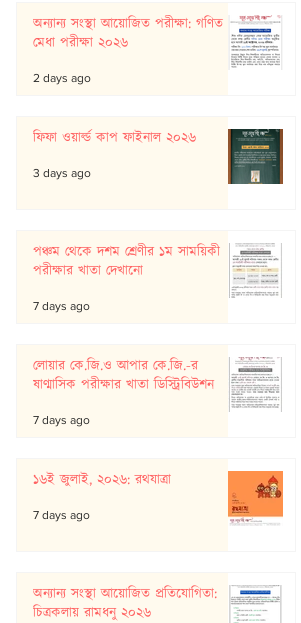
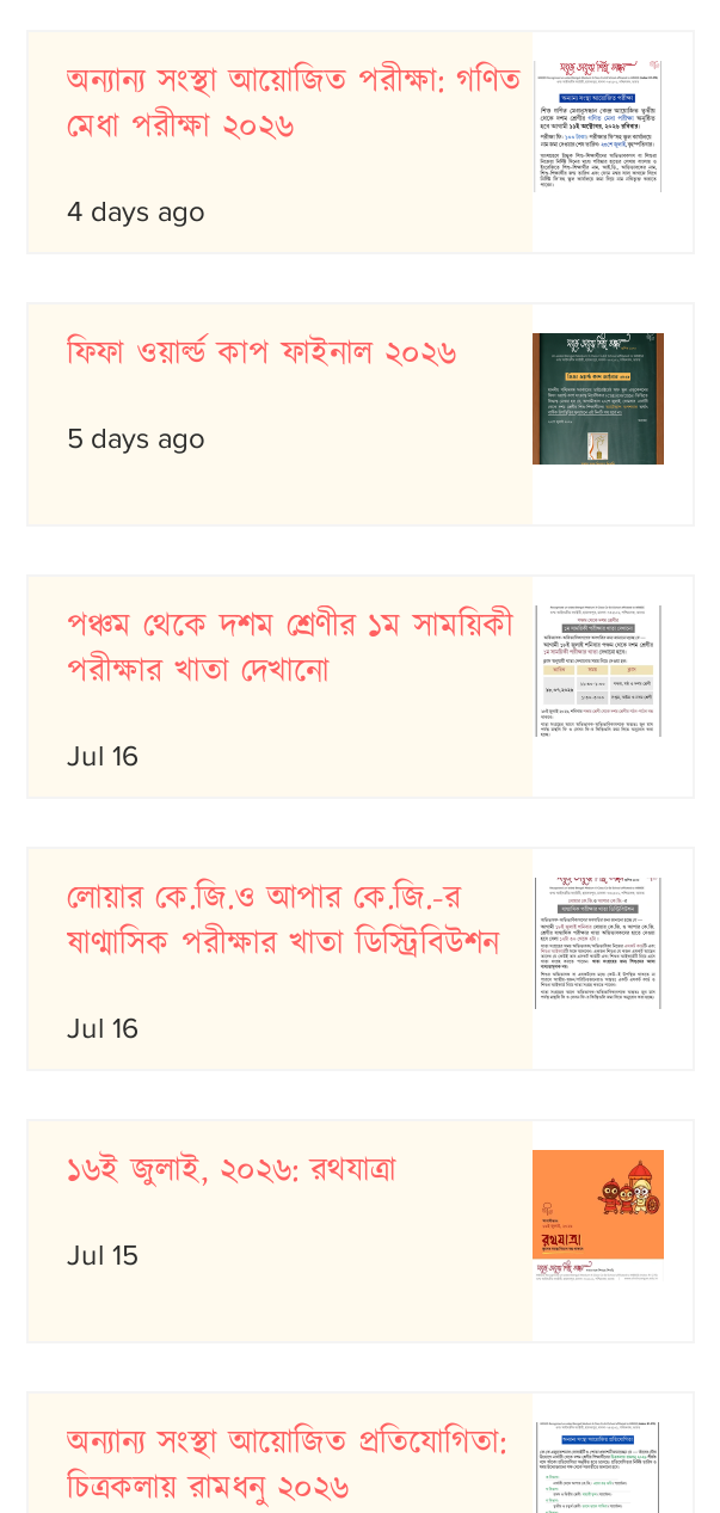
[33,70,91,84] 2 days ago -> [67,193,205,227] 4 days ago
[33,165,91,179] 3 days ago -> [67,420,205,454] 5 days ago
[33,298,90,312] 7 days ago -> [67,738,139,771] Jul 16
[33,412,90,426] 7 days ago -> [67,1010,139,1044] Jul 16
[33,507,90,521] 7 days ago -> [67,1237,139,1271] Jul 15

